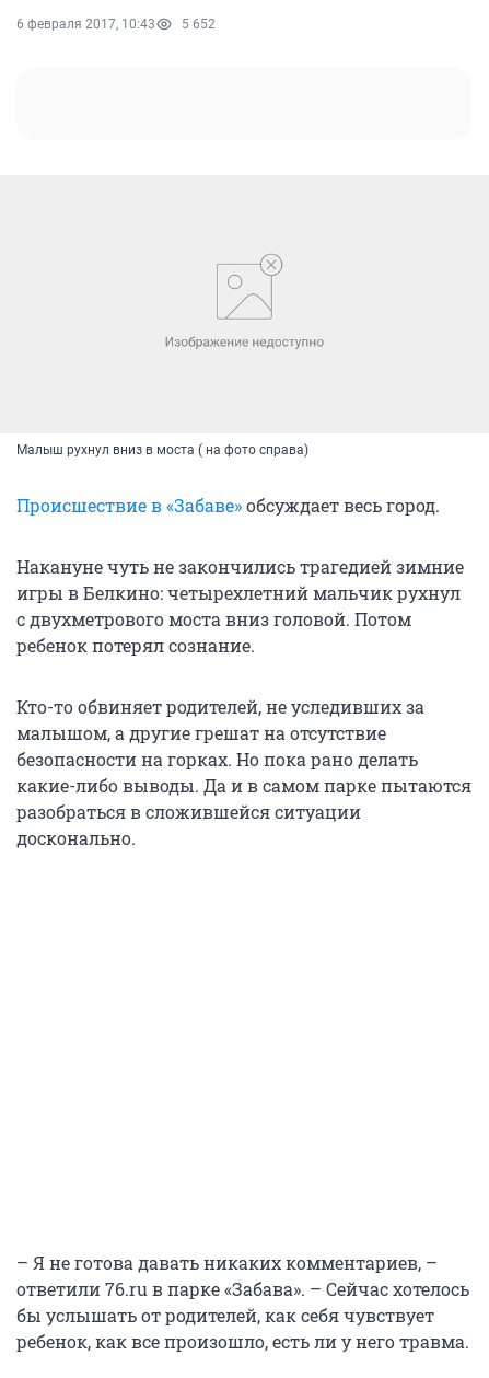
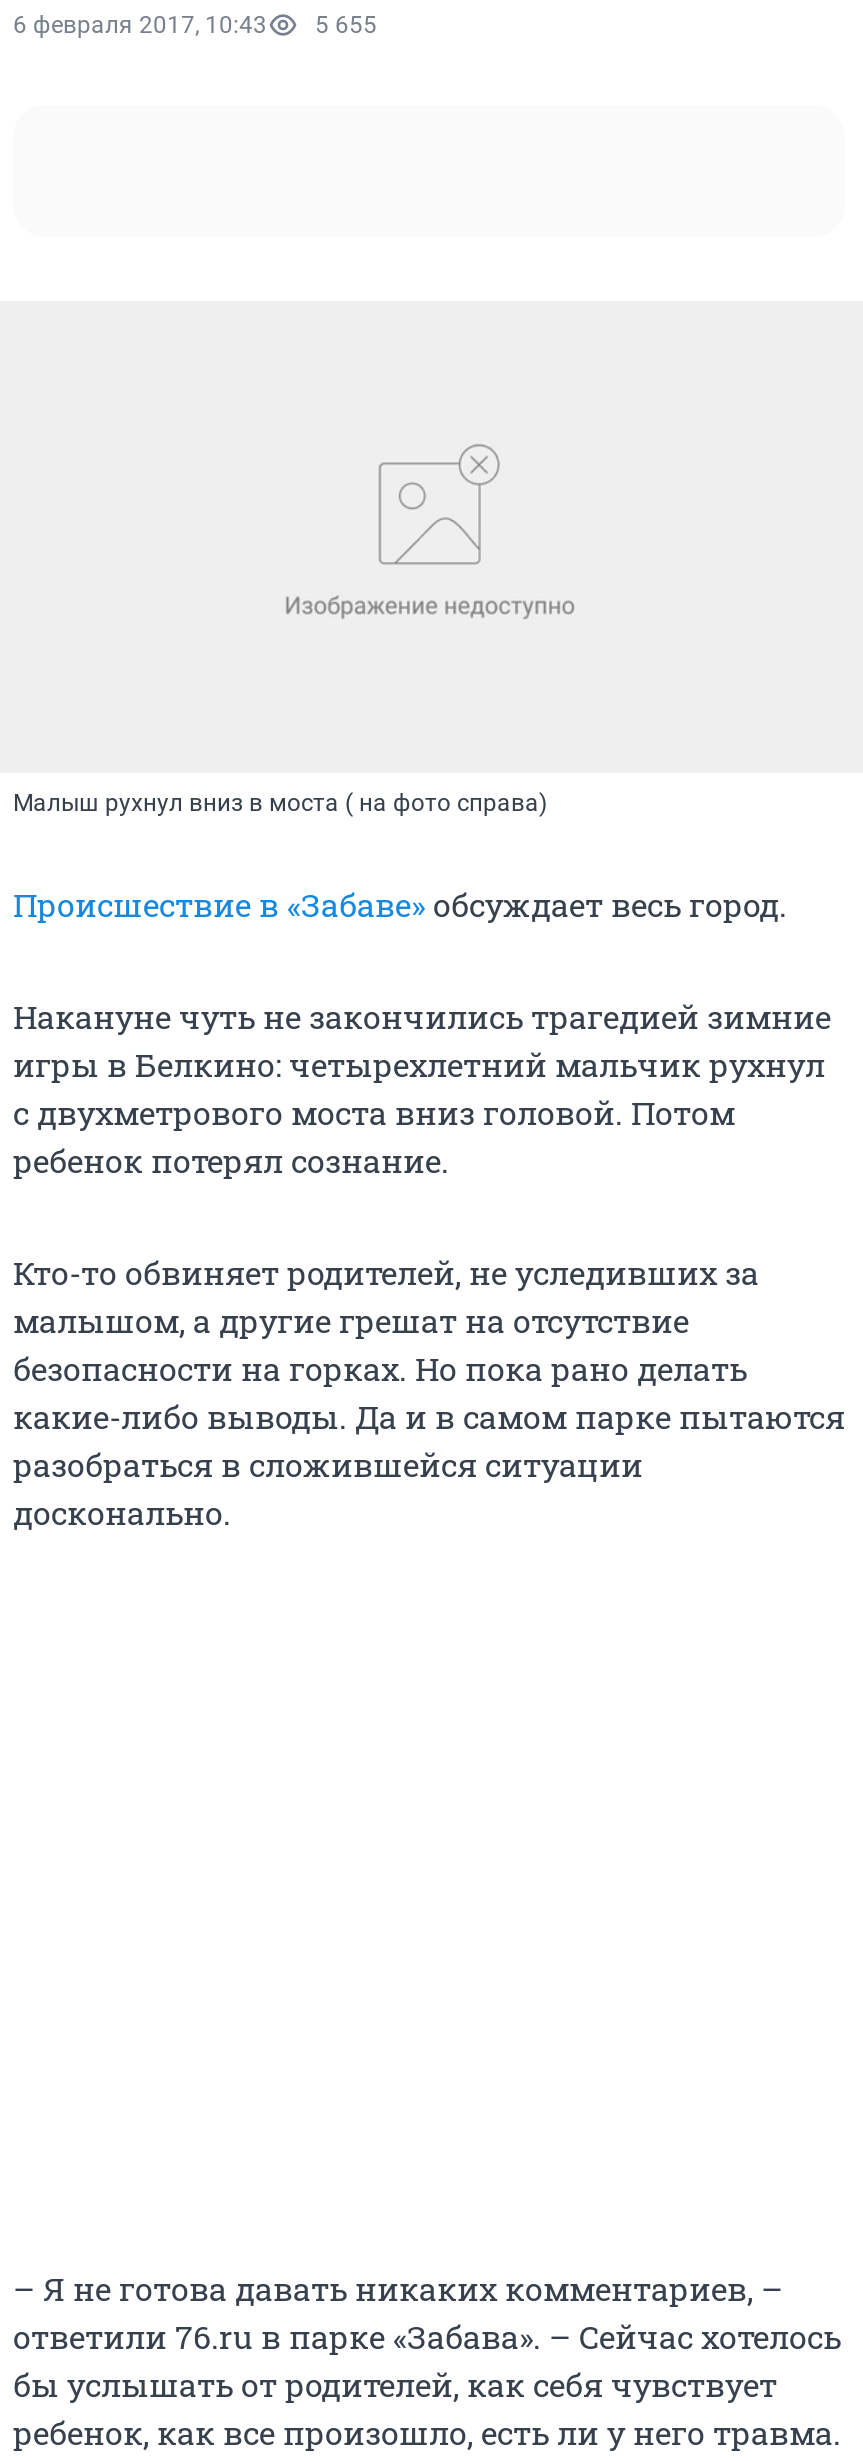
[16,17,216,32] 6 февраля 2017, 10:43 5 652 -> [13,11,377,39] 6 февраля 2017, 10:43 5 655

